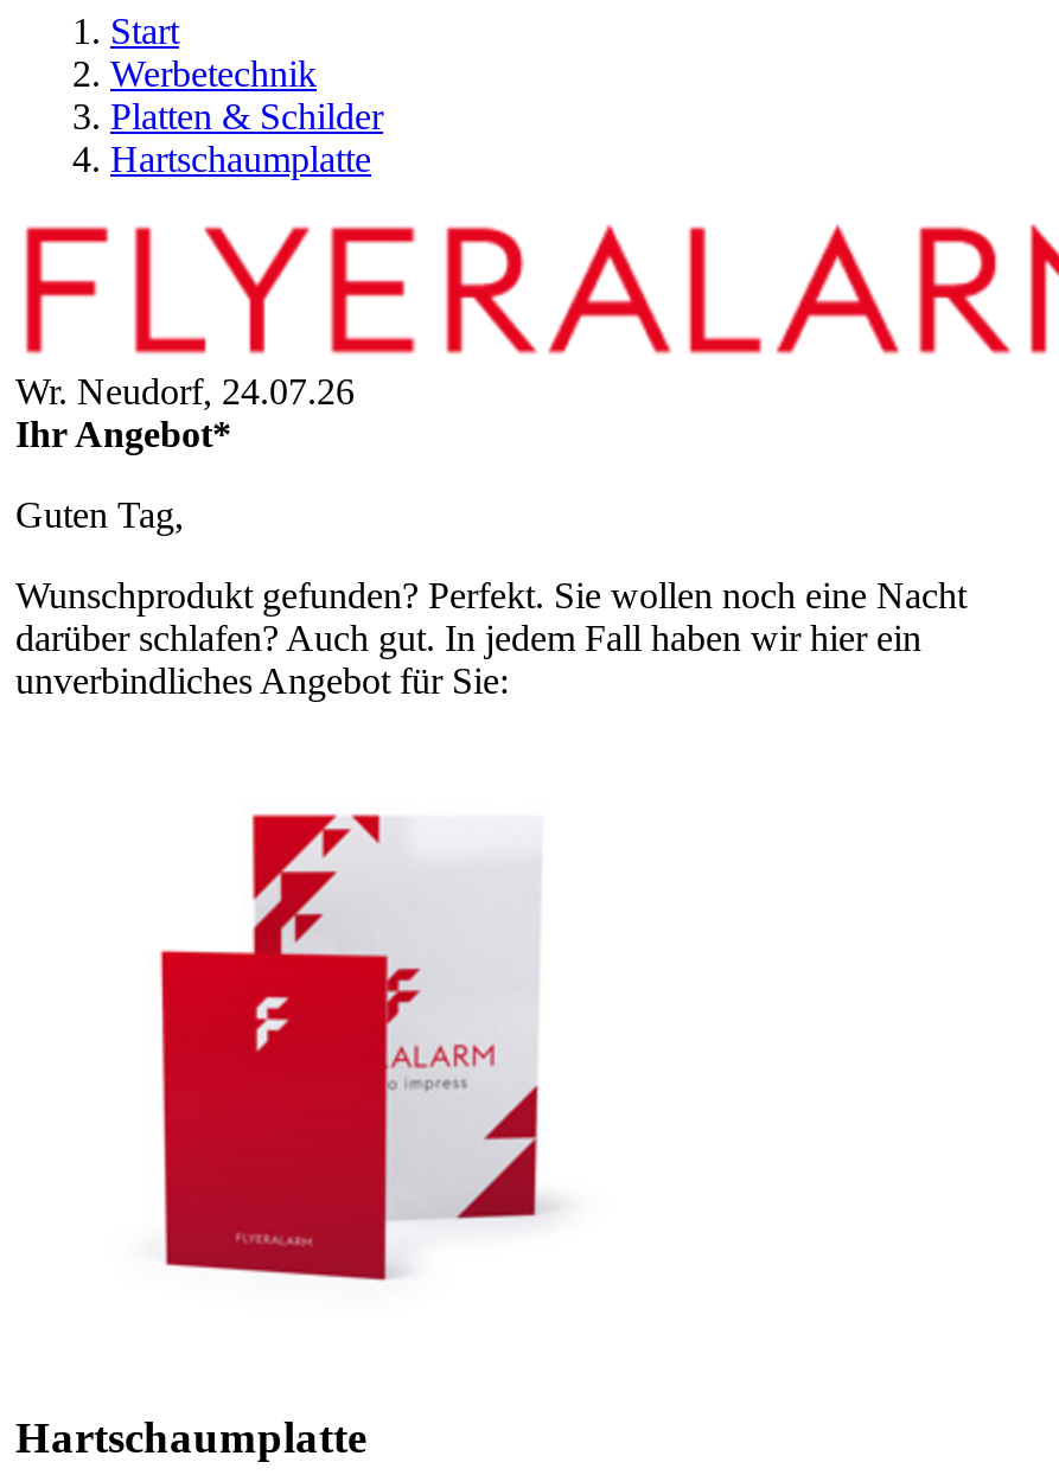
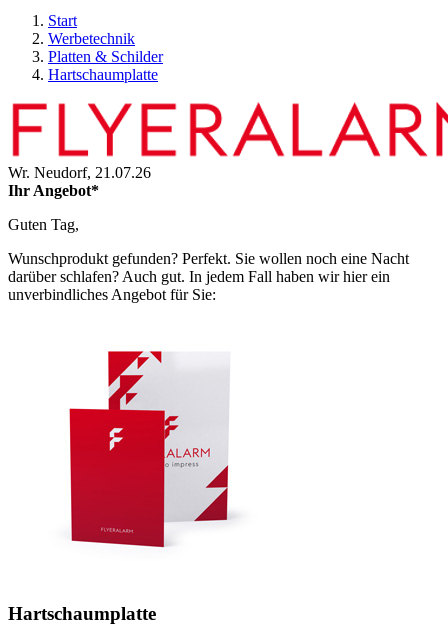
[15,371,355,411] Wr. Neudorf, 24.07.26 -> [8,164,151,181] Wr. Neudorf, 21.07.26

